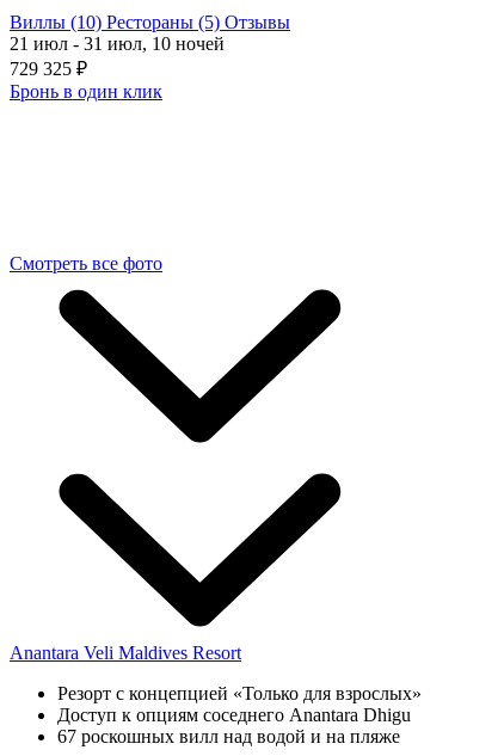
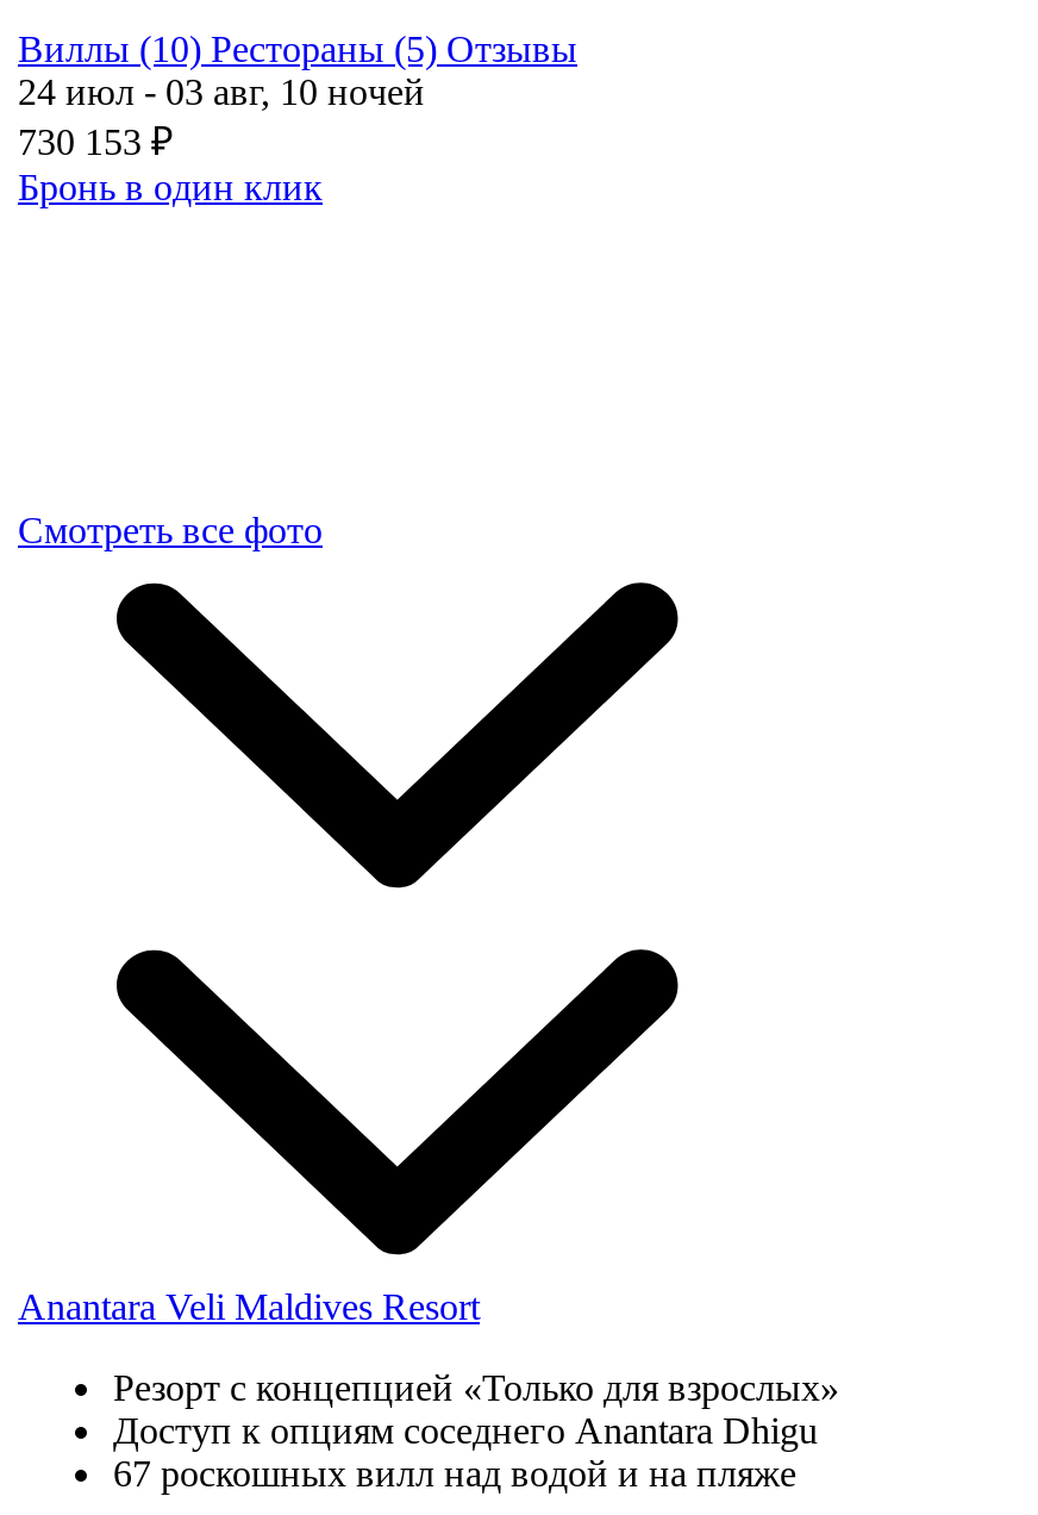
[10,33,225,54] 21 июл - 31 июл, 10 ночей -> [18,71,425,111] 24 июл - 03 авг, 10 ночей
[10,58,87,79] 729 325 ₽ -> [18,121,173,162] 730 153 ₽

